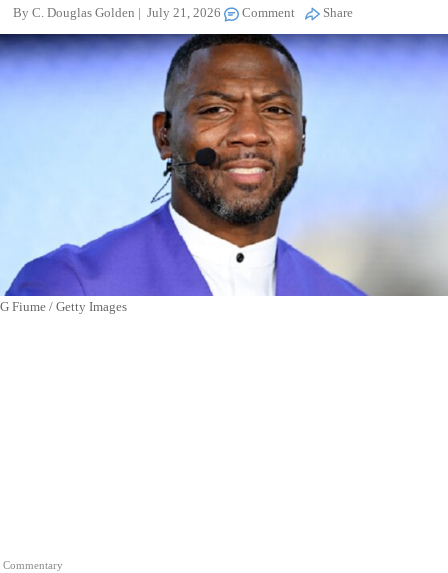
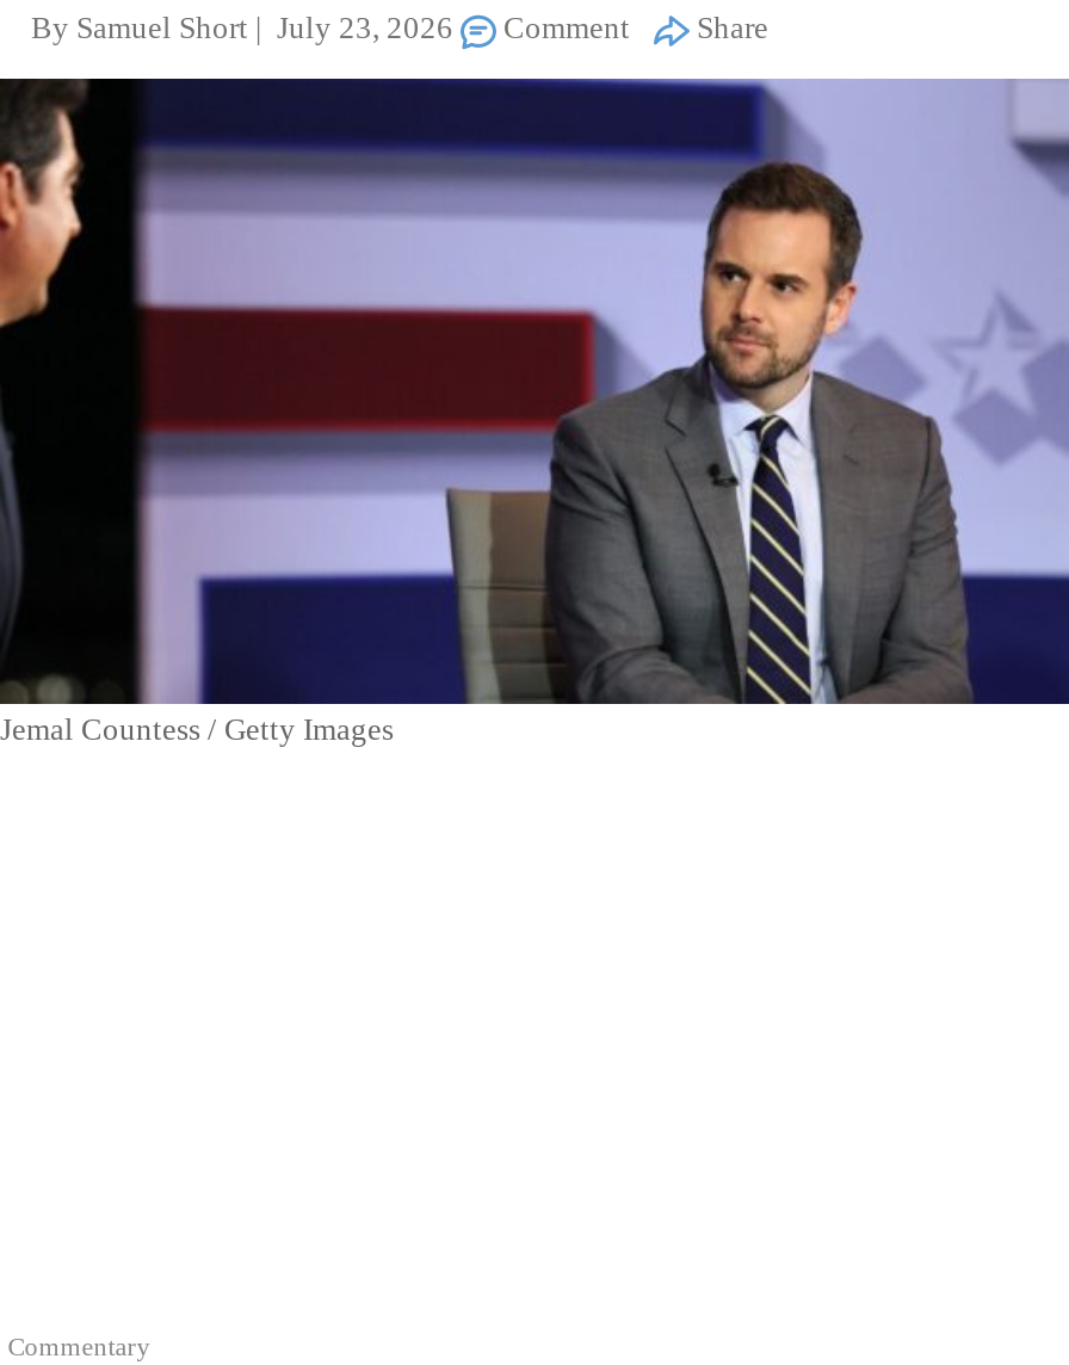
[10,5,224,20] By C. Douglas Golden July 21, 2026 -> [24,10,461,46] By Samuel Short July 23, 2026
[0,33,445,314] [image] | G Fiume / Getty Images -> [0,76,1062,748] [image] | Jemal Countess / Getty Images

